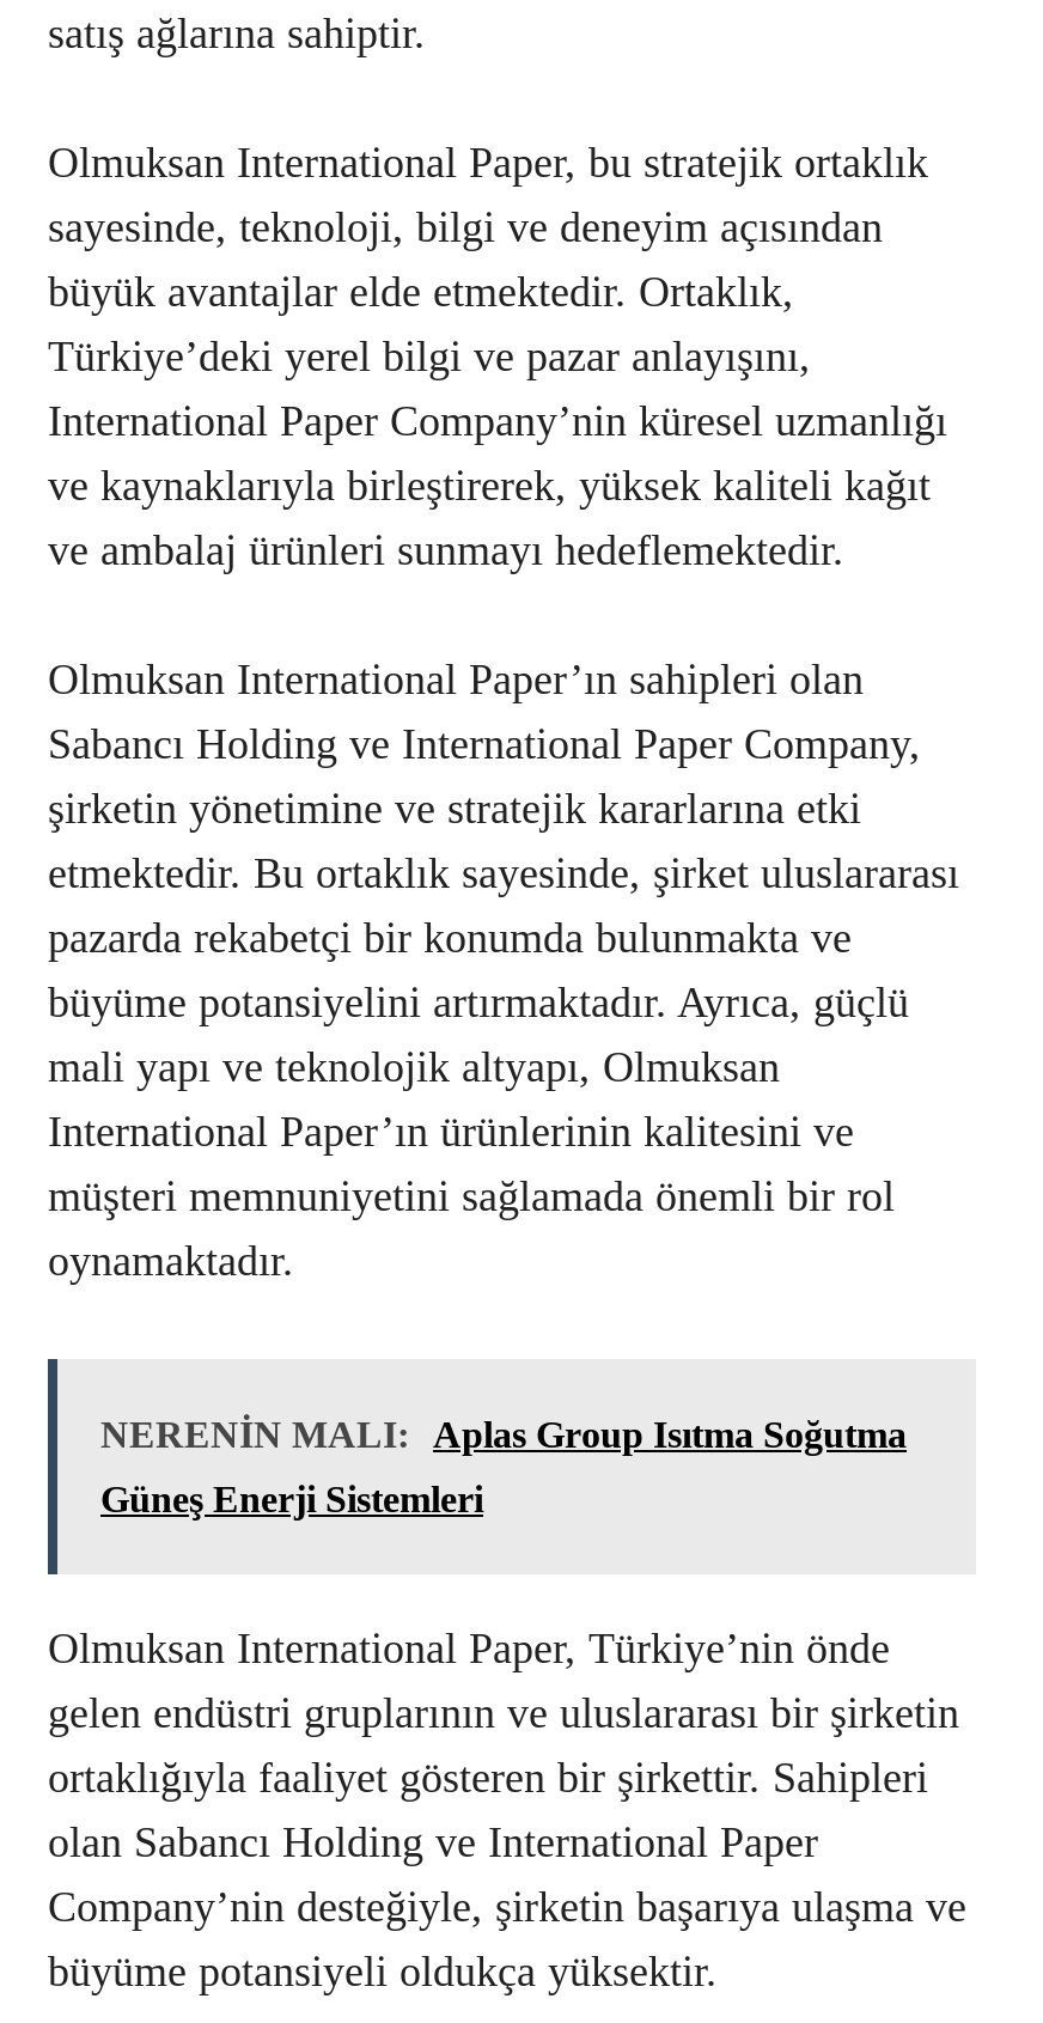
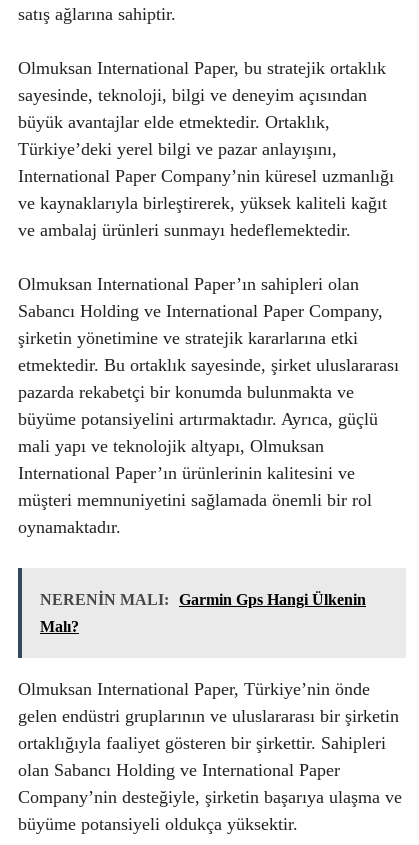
[100,1414,907,1455] NERENİN MALI: Aplas Group Isıtma Soğutma -> [40,591,366,608] NERENİN MALI: Garmin Gps Hangi Ülkenin
[100,1479,483,1519] Güneş Enerji Sistemleri -> [40,618,79,635] Malı?

